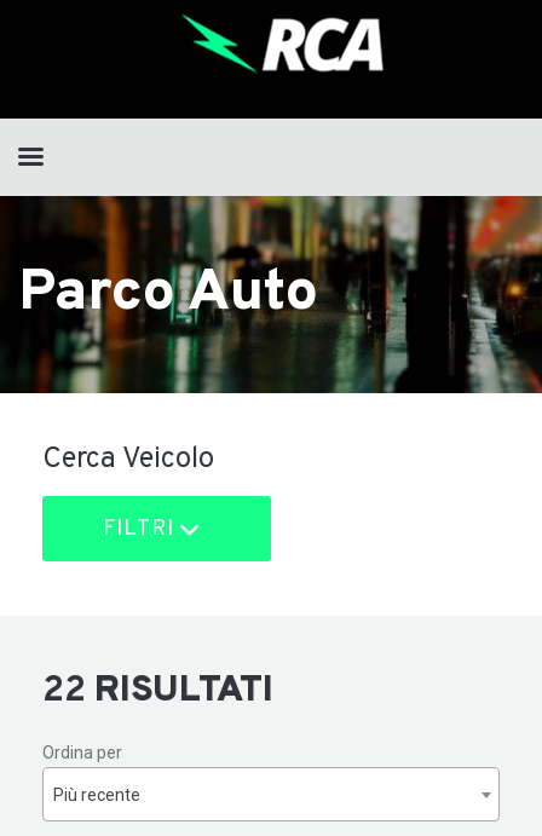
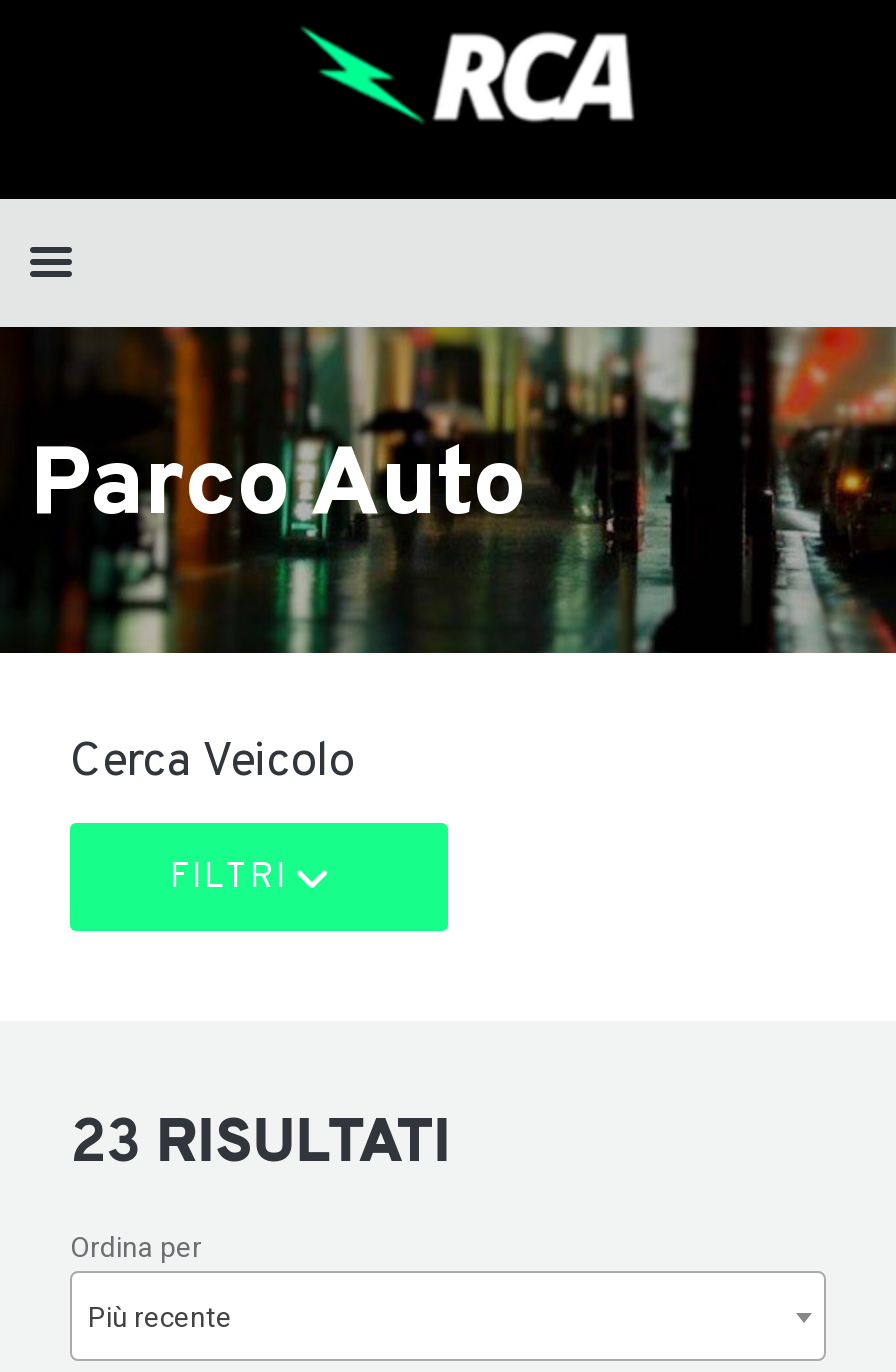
[42,669,273,714] 22 RISULTATI -> [70,1109,451,1183] 23 RISULTATI

